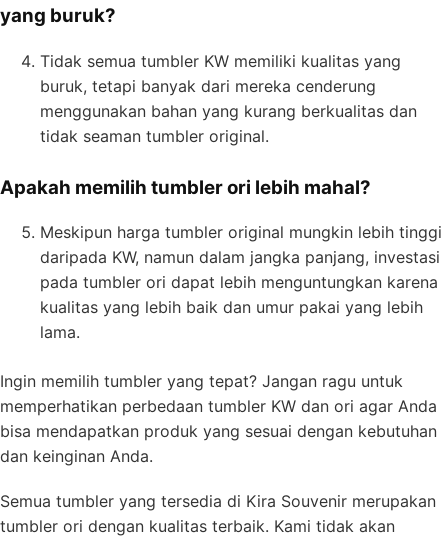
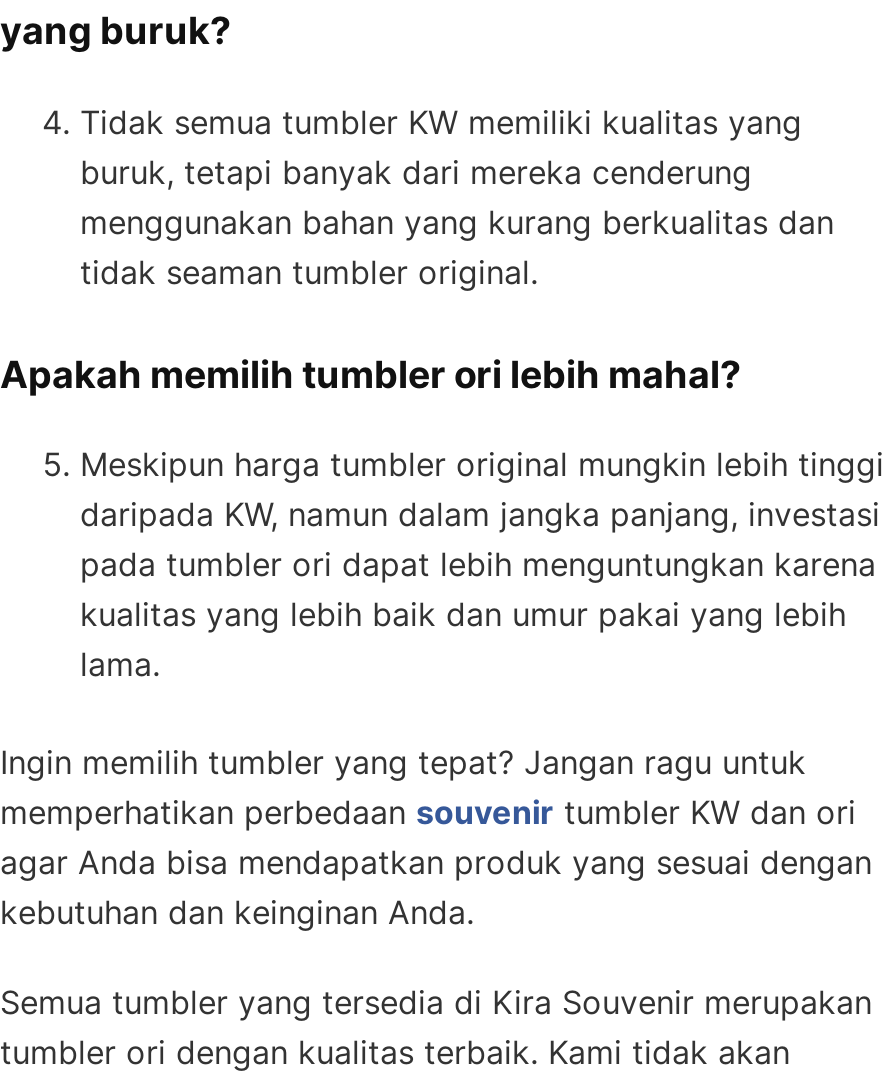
[0,396,437,466] memperhatikan perbedaan tumbler KW dan ori agar Anda | bisa mendapatkan produk yang sesuai dengan kebutuhan | dan keinginan Anda. -> [0,793,872,933] memperhatikan perbedaan souvenir tumbler KW dan ori | agar Anda bisa mendapatkan produk yang sesuai dengan | kebutuhan dan keinginan Anda.

